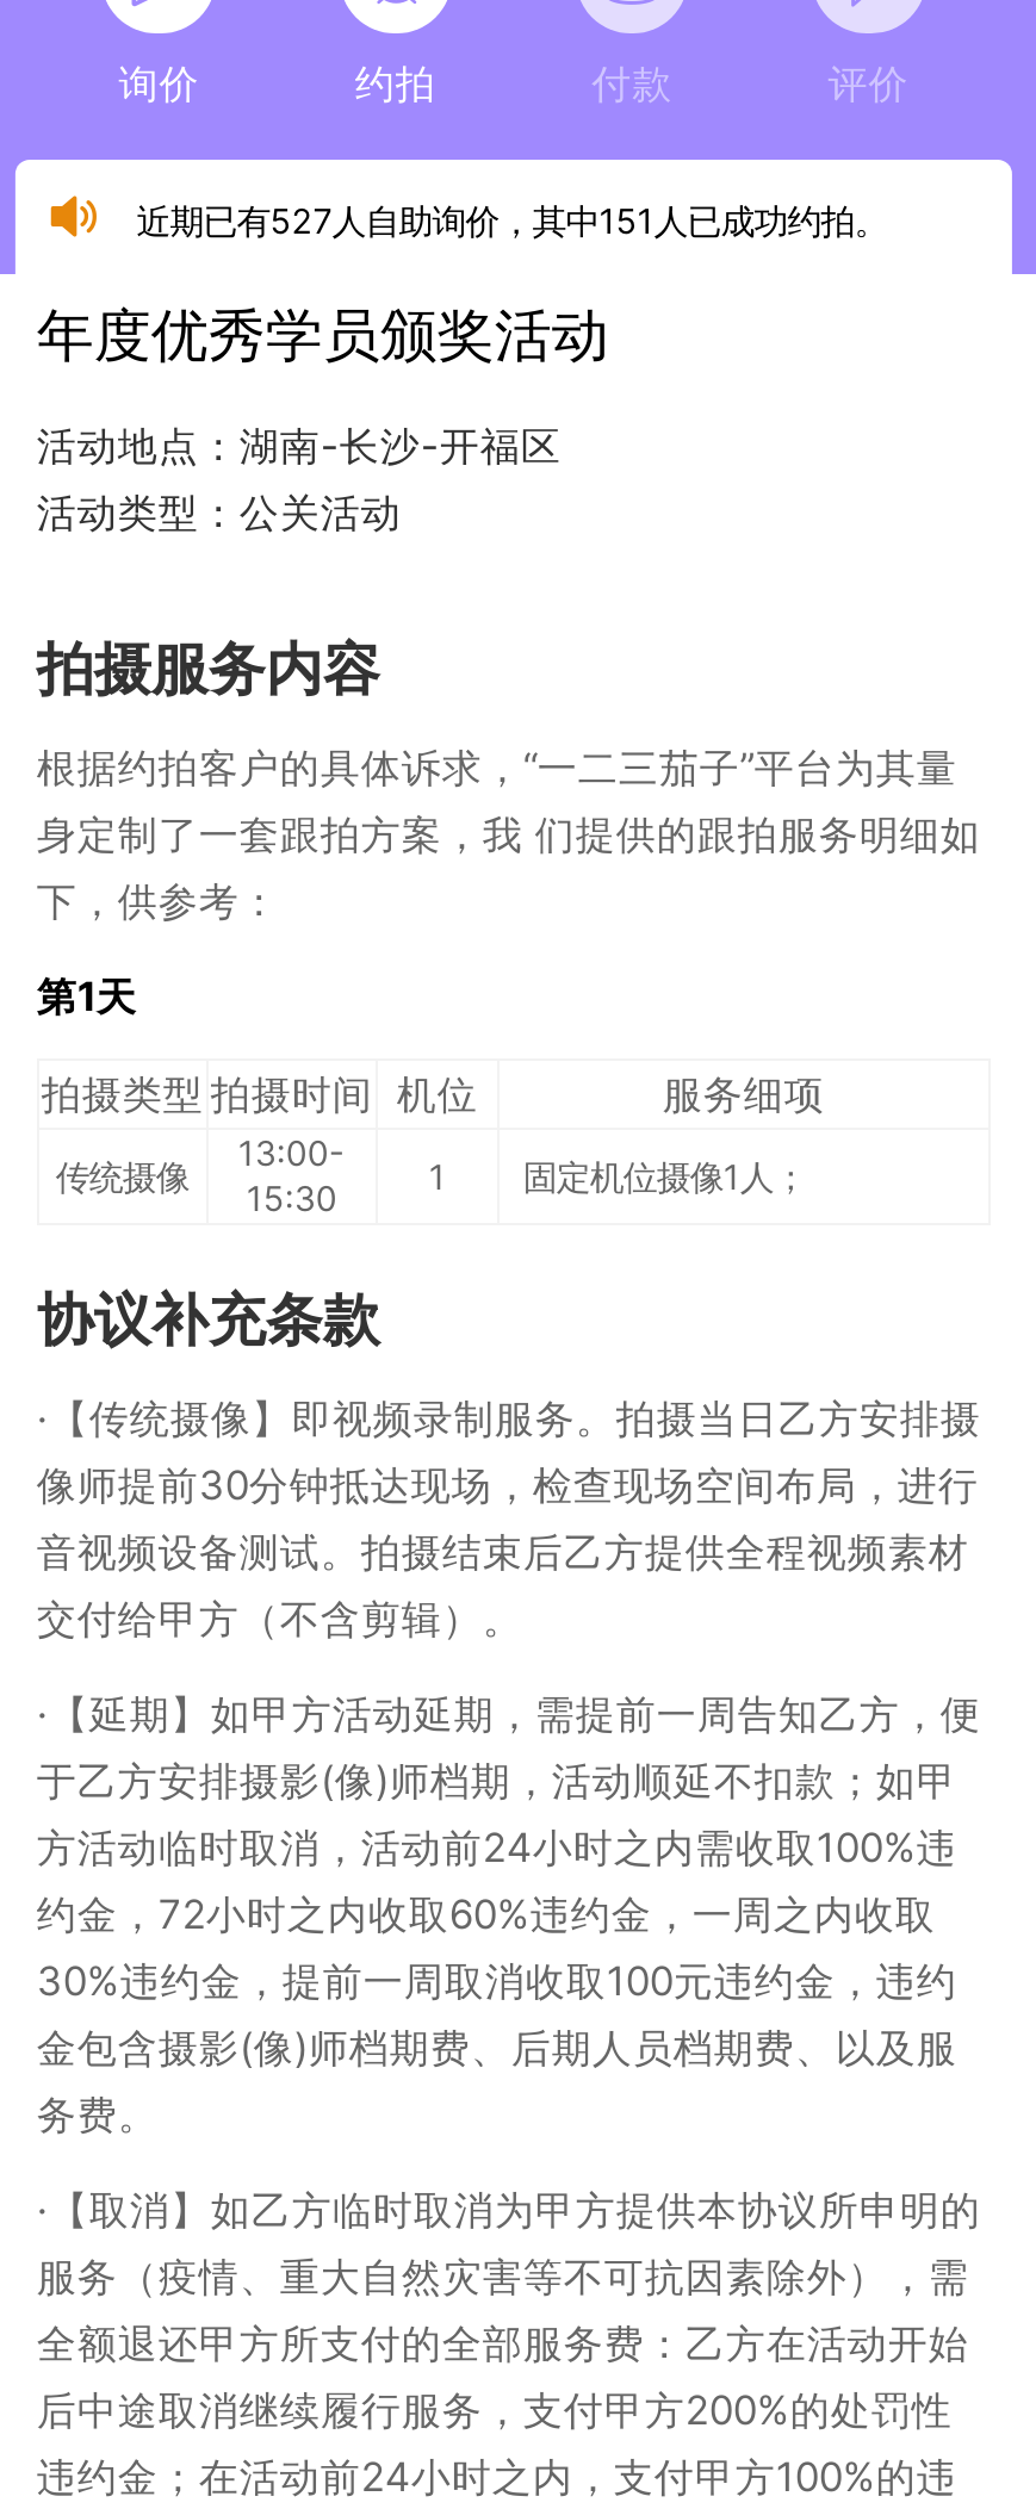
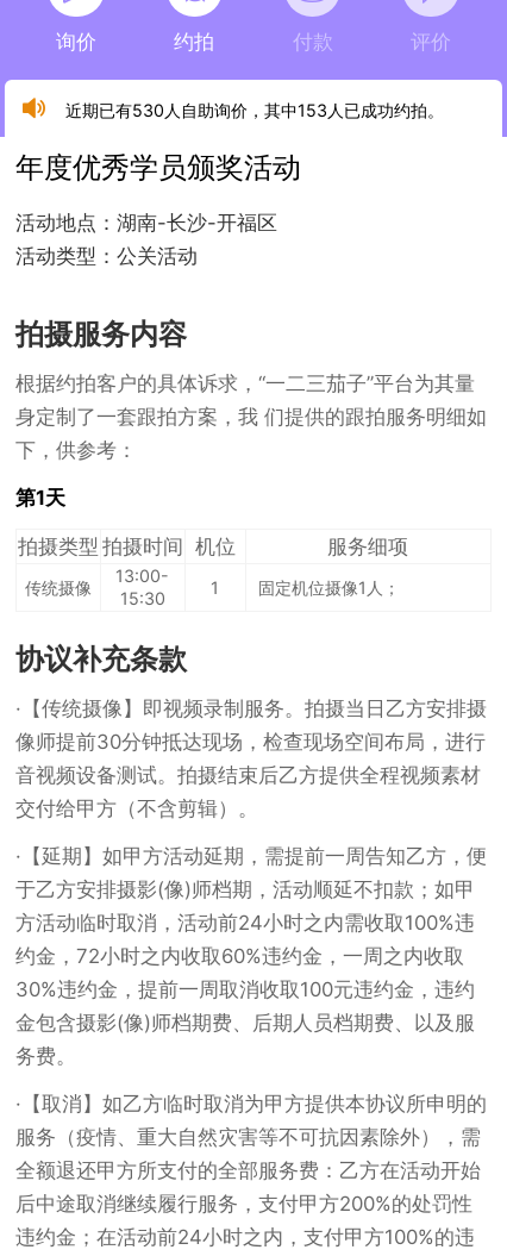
[137,200,888,241] 近期已有527人自助询价，其中151人已成功约拍。 -> [65,100,444,120] 近期已有530人自助询价，其中153人已成功约拍。

